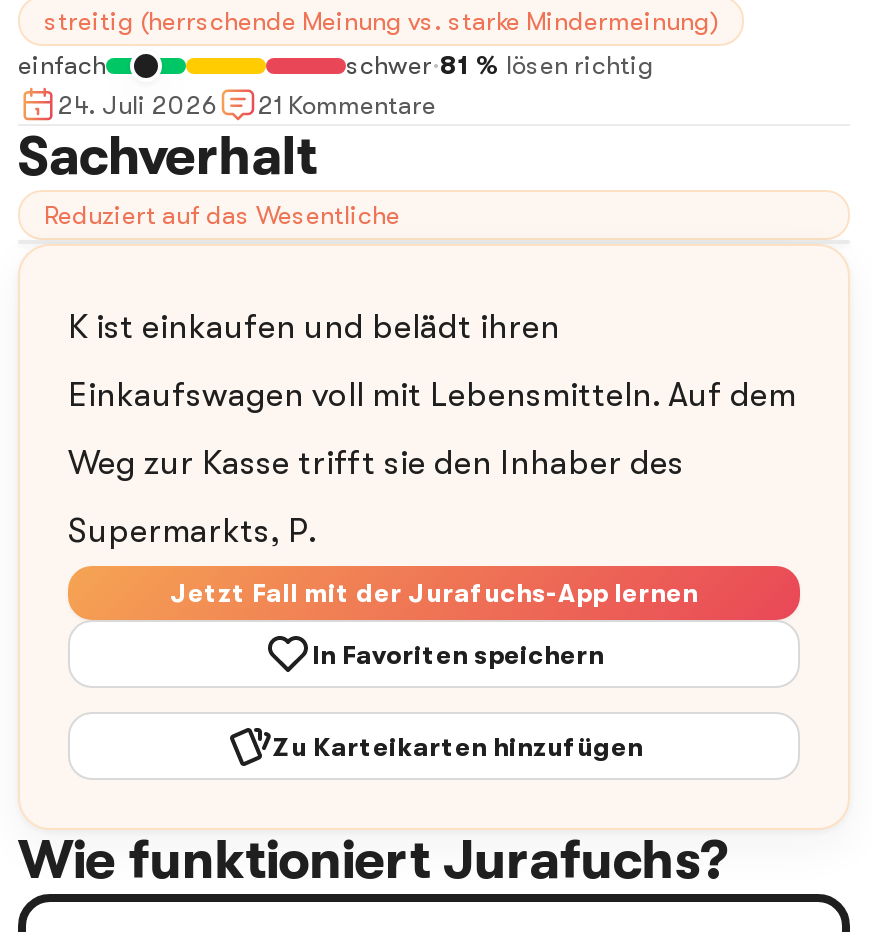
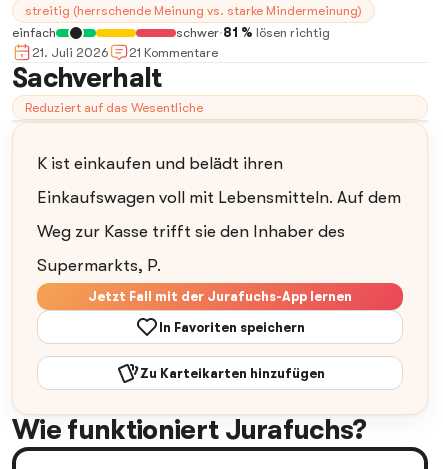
[58,89,436,119] 24. Juli 2026 21 Kommentare -> [32,44,218,59] 21. Juli 2026 21 Kommentare

